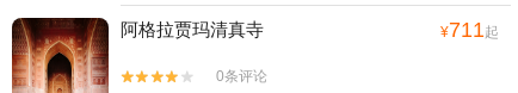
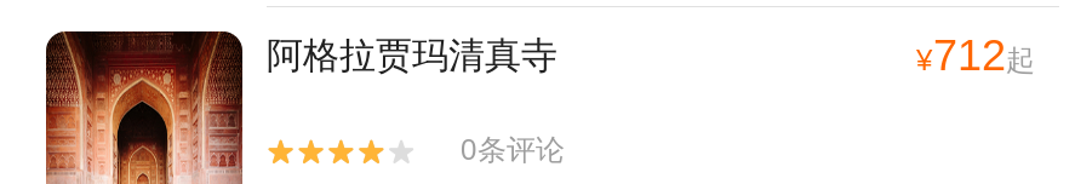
[440,18,499,42] ¥711起 -> [916,32,1035,81] ¥712起

